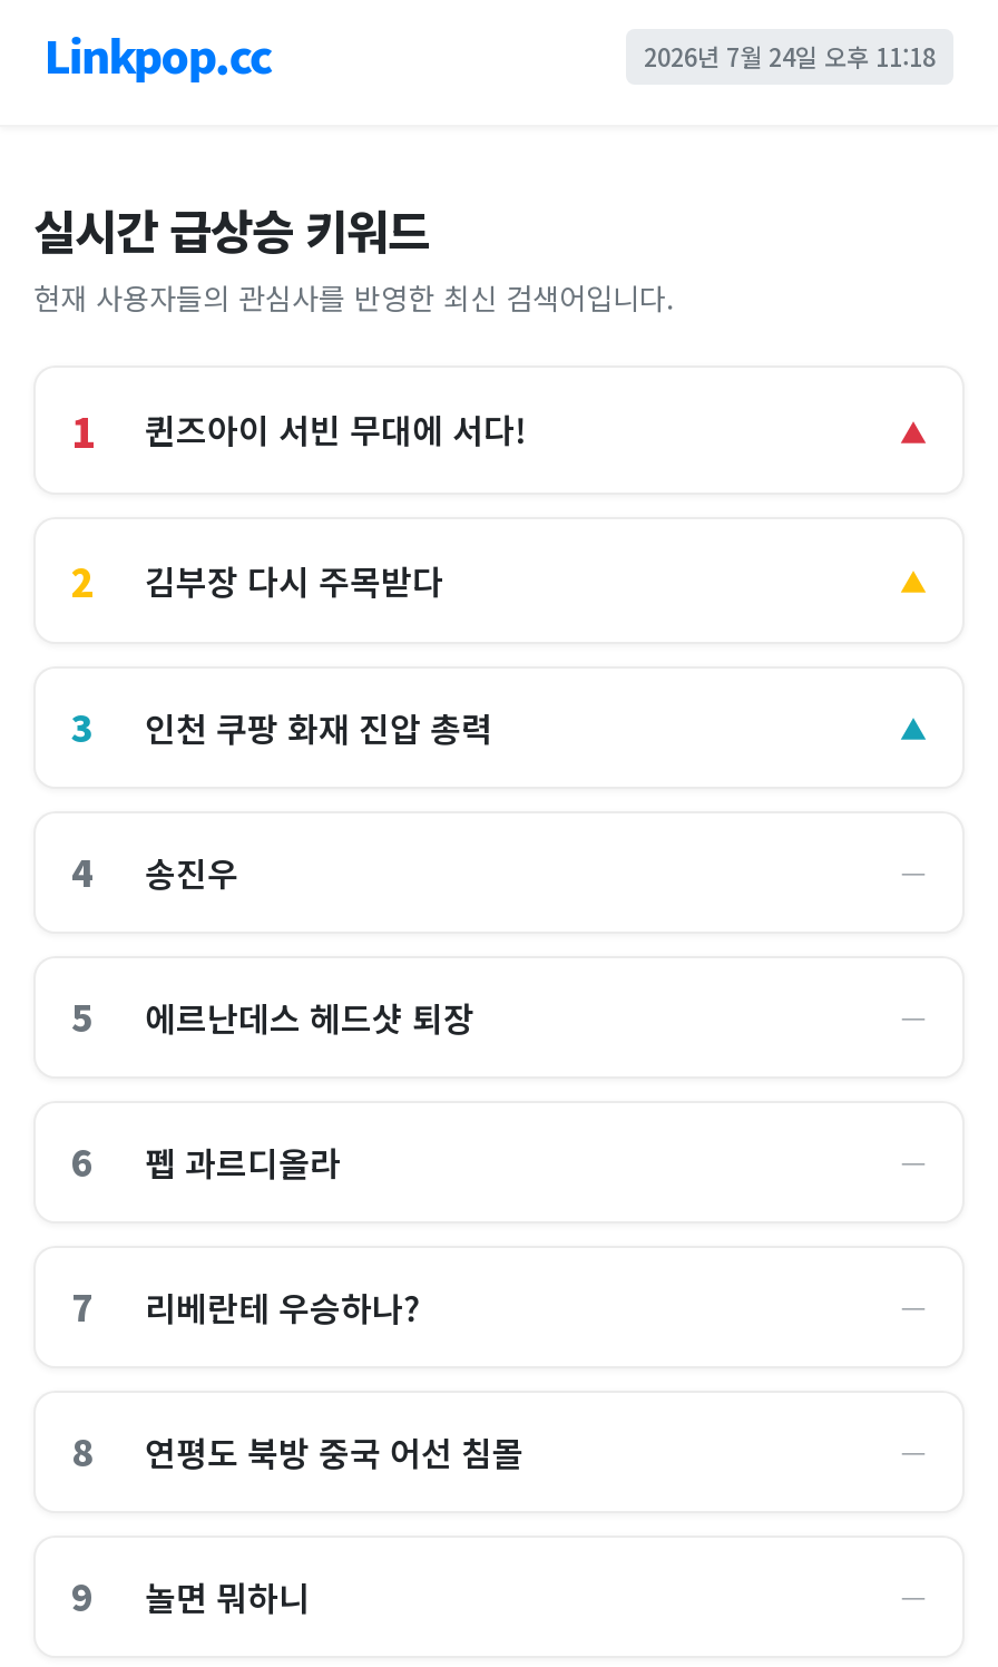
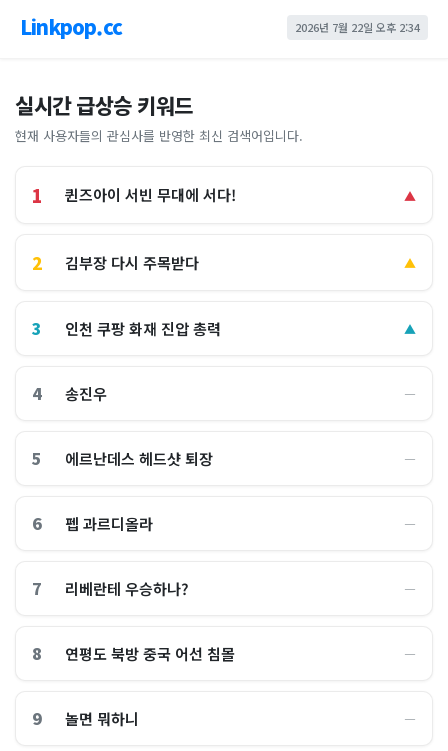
[644,37,936,72] 2026년 7월 24일 오후 11:18 -> [295,18,420,34] 2026년 7월 22일 오후 2:34

